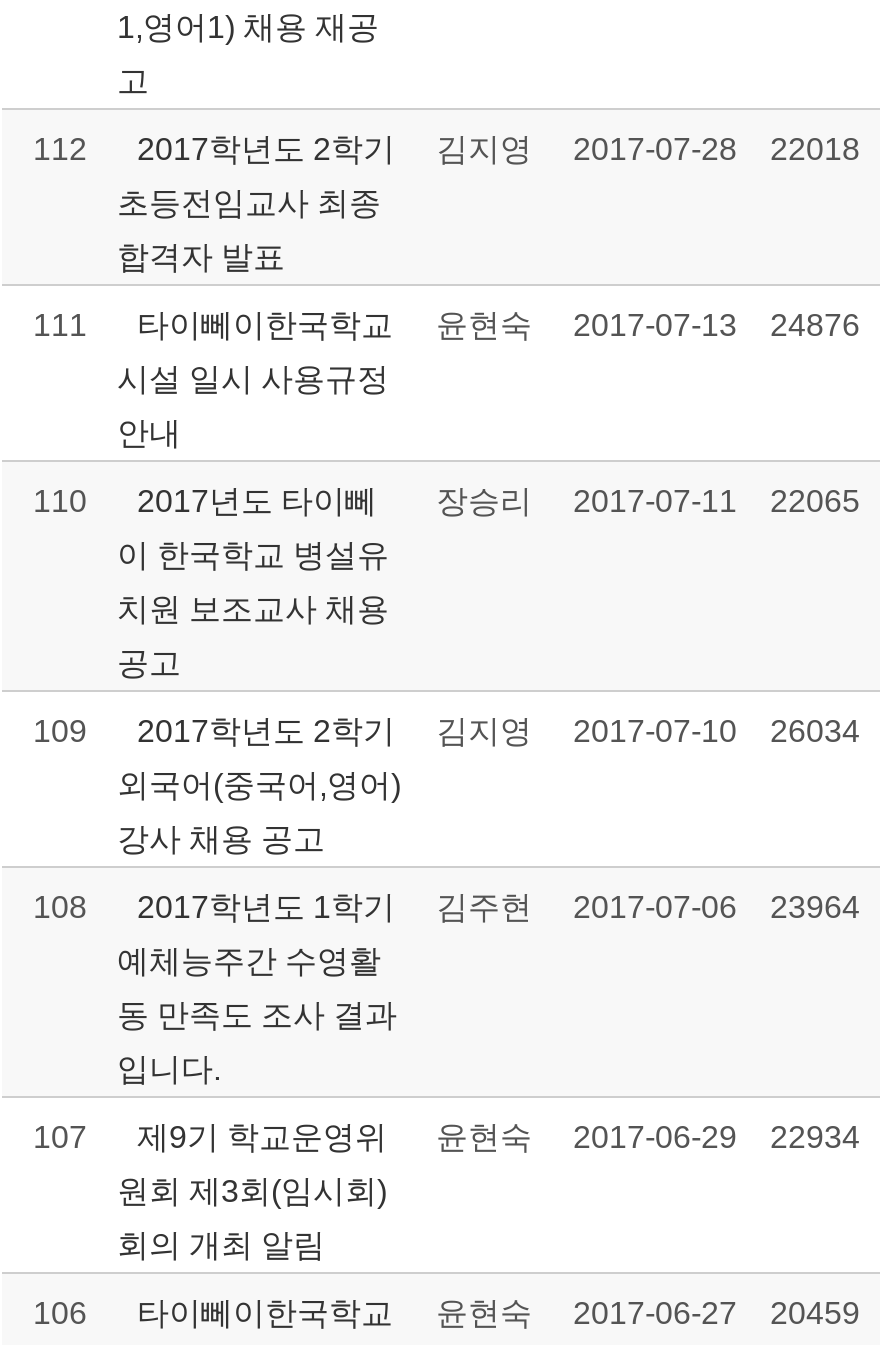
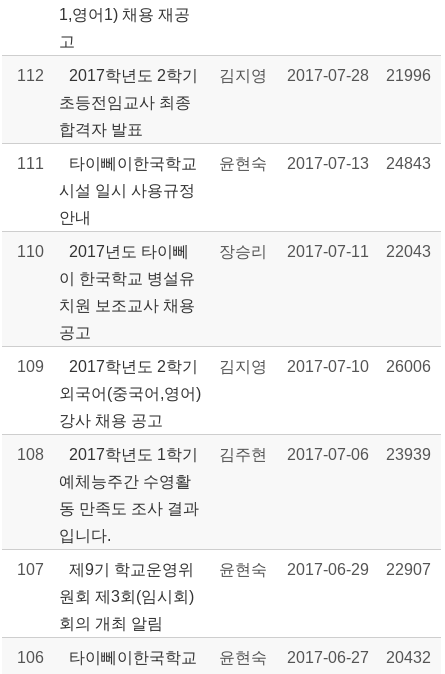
[33,132,860,166] 112 2017학년도 2학기 김지영 2017-07-28 22018 -> [17,67,431,84] 112 2017학년도 2학기 김지영 2017-07-28 21996
[33,308,860,342] 111 타이뻬이한국학교 윤현숙 2017-07-13 24876 -> [17,155,431,172] 111 타이뻬이한국학교 윤현숙 2017-07-13 24843
[33,484,860,518] 110 2017년도 타이뻬 장승리 2017-07-11 22065 -> [17,243,431,260] 110 2017년도 타이뻬 장승리 2017-07-11 22043
[33,714,860,748] 109 2017학년도 2학기 김지영 2017-07-10 26034 -> [17,358,431,375] 109 2017학년도 2학기 김지영 2017-07-10 26006
[33,890,860,924] 108 2017학년도 1학기 김주현 2017-07-06 23964 -> [17,446,431,463] 108 2017학년도 1학기 김주현 2017-07-06 23939
[33,1120,860,1154] 107 제9기 학교운영위 윤현숙 2017-06-29 22934 -> [17,561,431,578] 107 제9기 학교운영위 윤현숙 2017-06-29 22907
[33,1296,860,1330] 106 타이뻬이한국학교 윤현숙 2017-06-27 20459 -> [17,649,431,666] 106 타이뻬이한국학교 윤현숙 2017-06-27 20432

